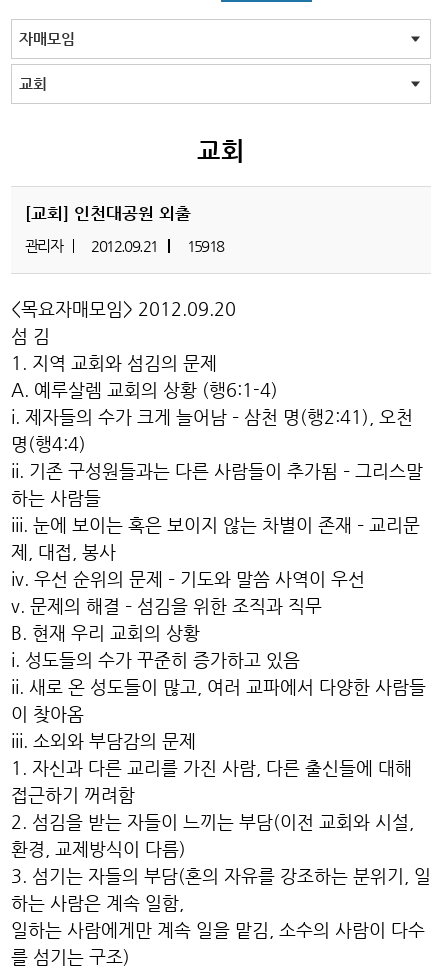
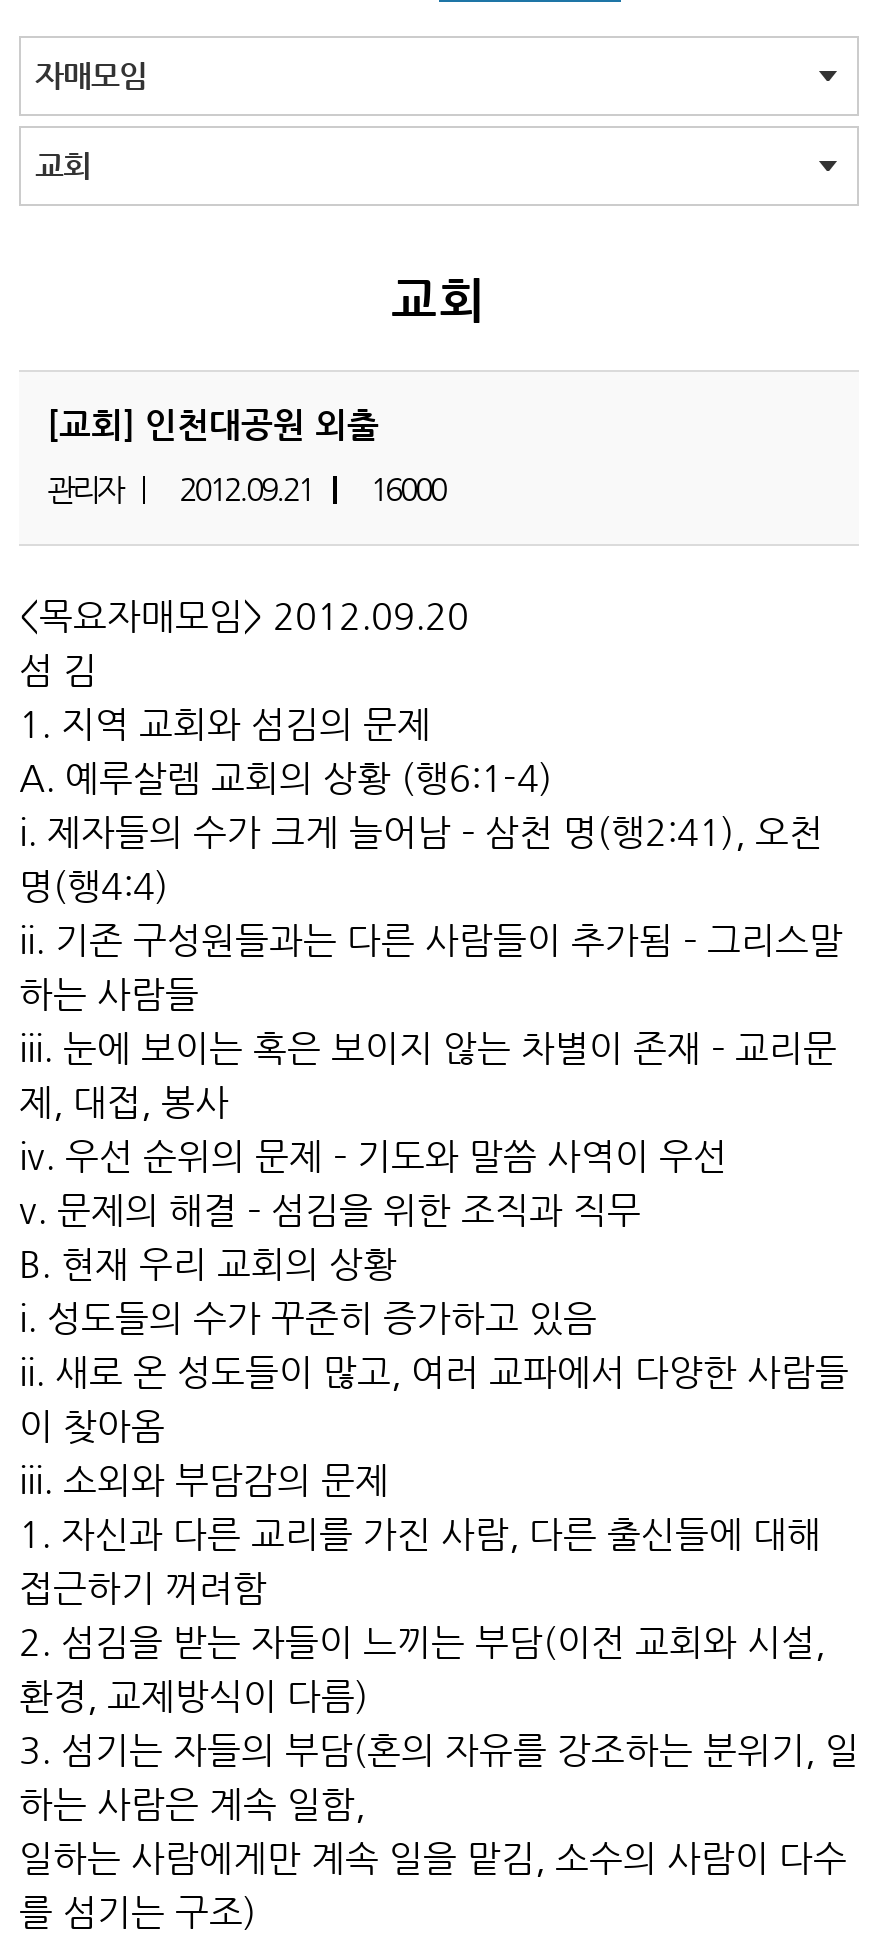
[25,237,224,255] 관리자 2012.09.21 15918 -> [47,472,445,508] 관리자 2012.09.21 16000

